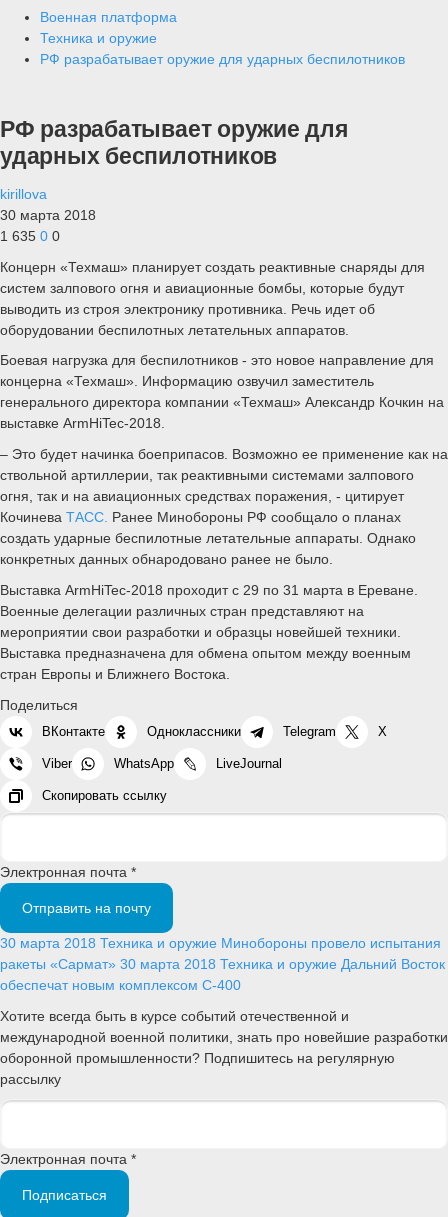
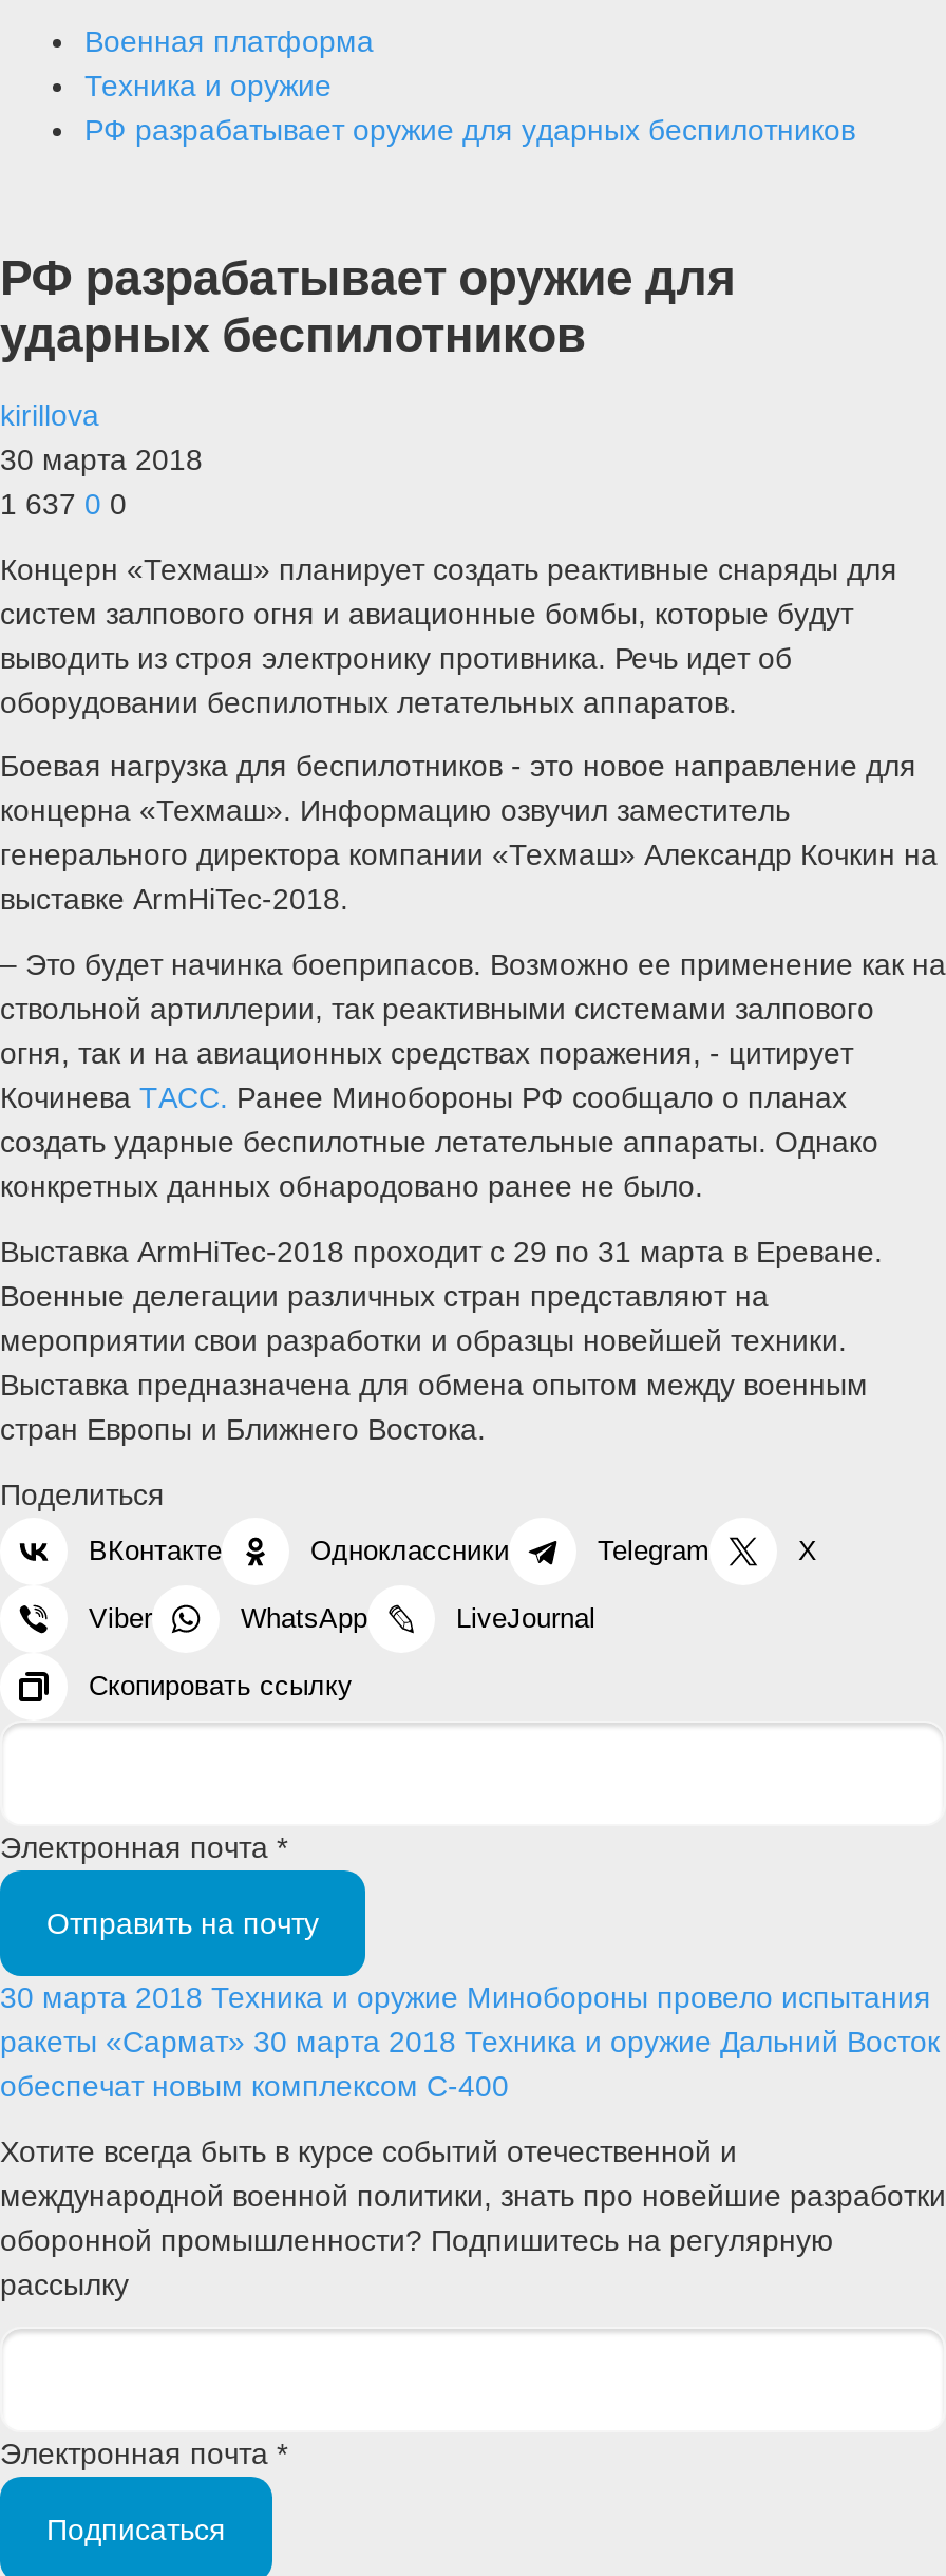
[0,228,60,244] 1 635 0 0 -> [0,486,127,520] 1 637 0 0

